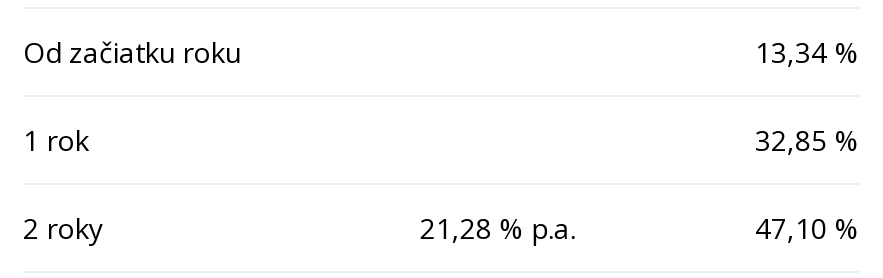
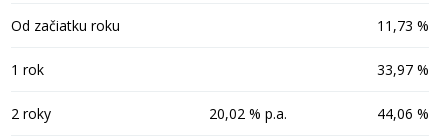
[755,32,859,70] 13,34 % -> [377,15,429,34] 11,73 %
[755,120,859,158] 32,85 % -> [377,59,429,78] 33,97 %
[420,208,576,246] 21,28 % p.a. -> [209,103,287,122] 20,02 % p.a.
[755,208,859,246] 47,10 % -> [377,103,429,122] 44,06 %

